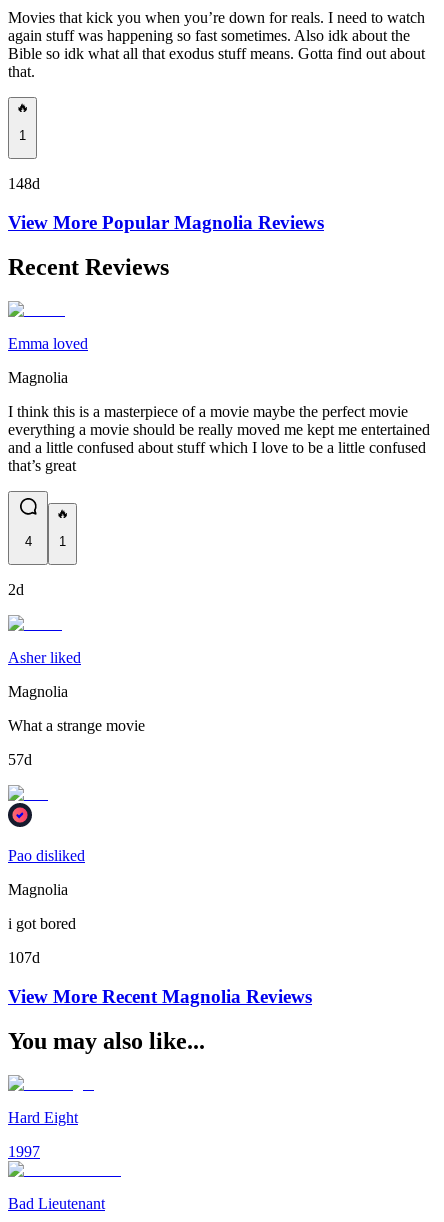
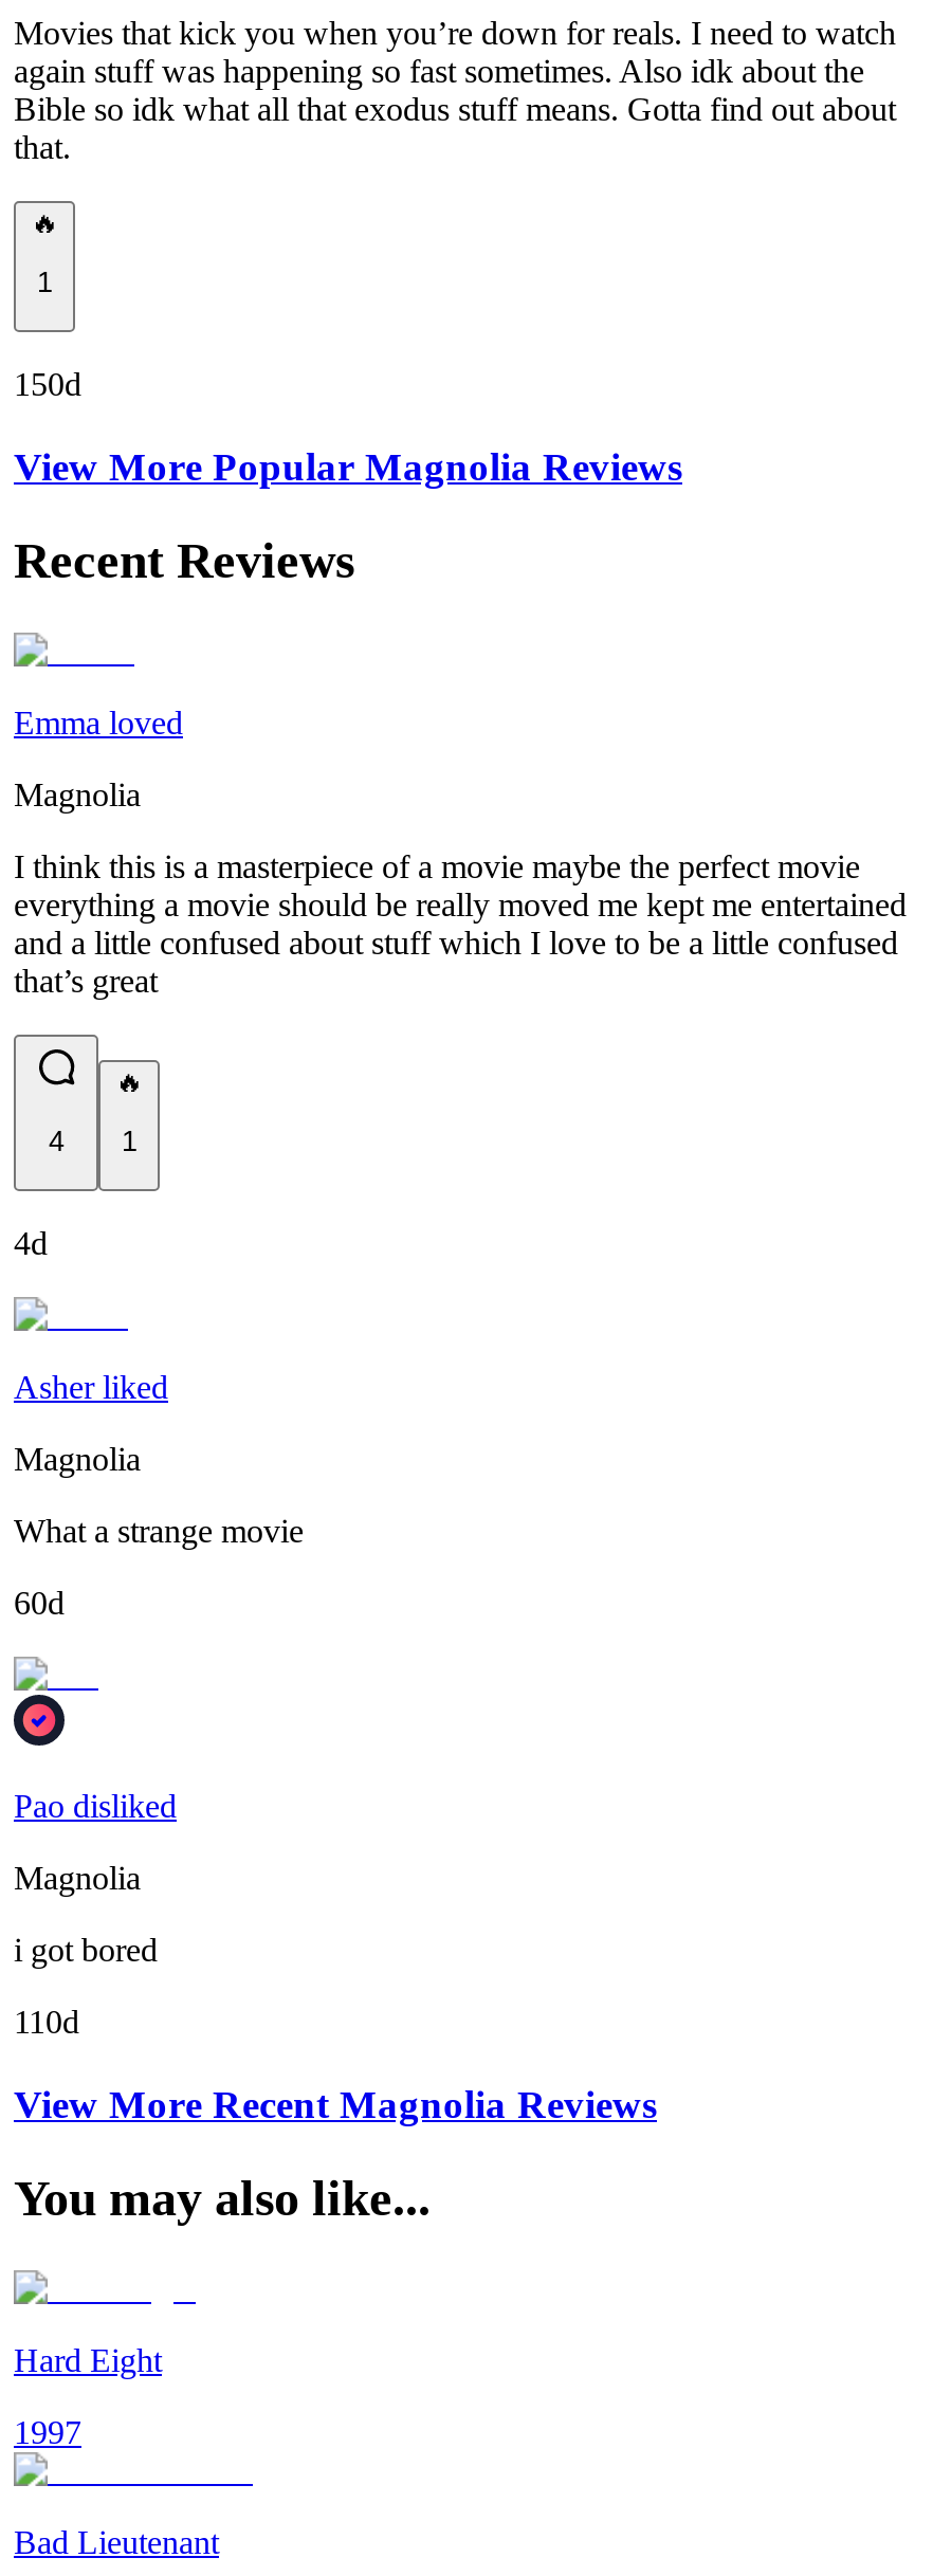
[8,175,40,192] 148d -> [14,367,81,403] 150d
[8,581,24,598] 2d -> [14,1226,48,1262] 4d
[8,751,32,768] 57d -> [14,1586,65,1622] 60d
[8,949,40,966] 107d -> [14,2005,79,2041] 110d

